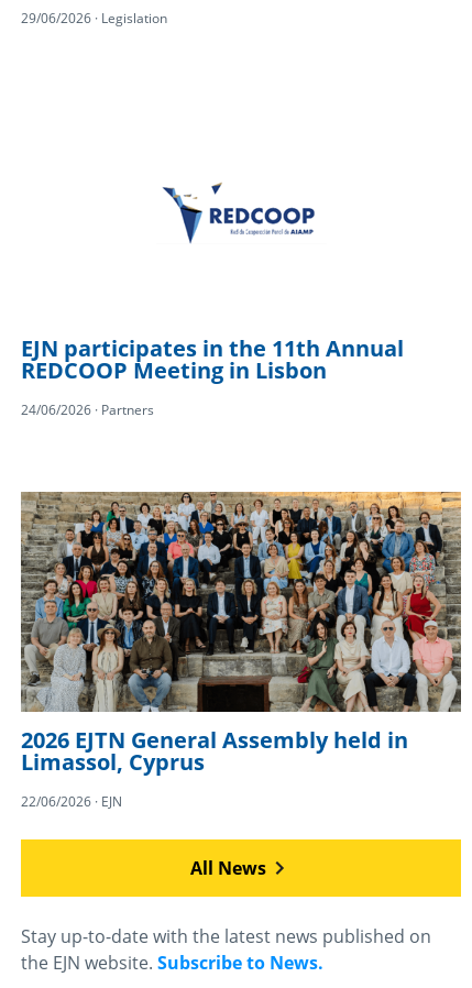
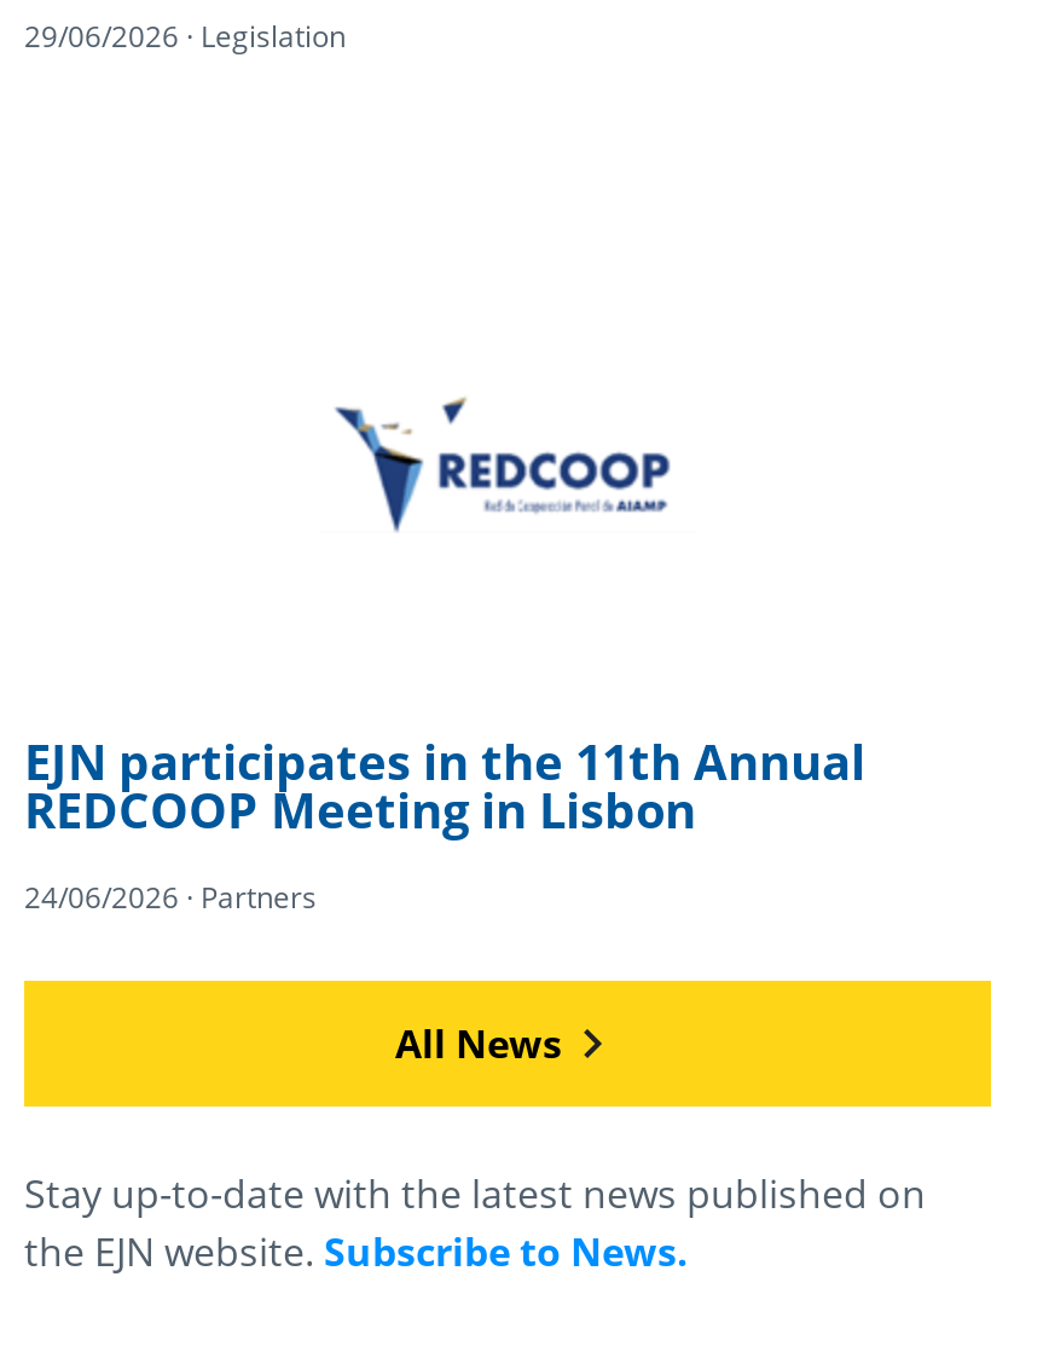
[20,491,462,811] [image] | 2026 EJTN General Assembly held in | Limassol, Cyprus | 22/06/2026 · EJN -> none

